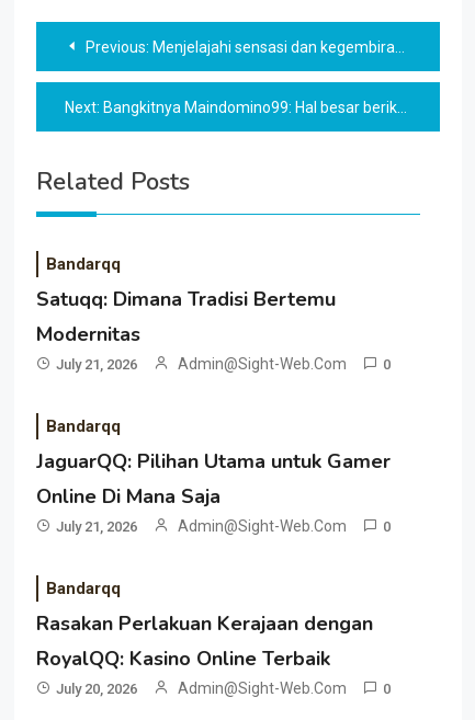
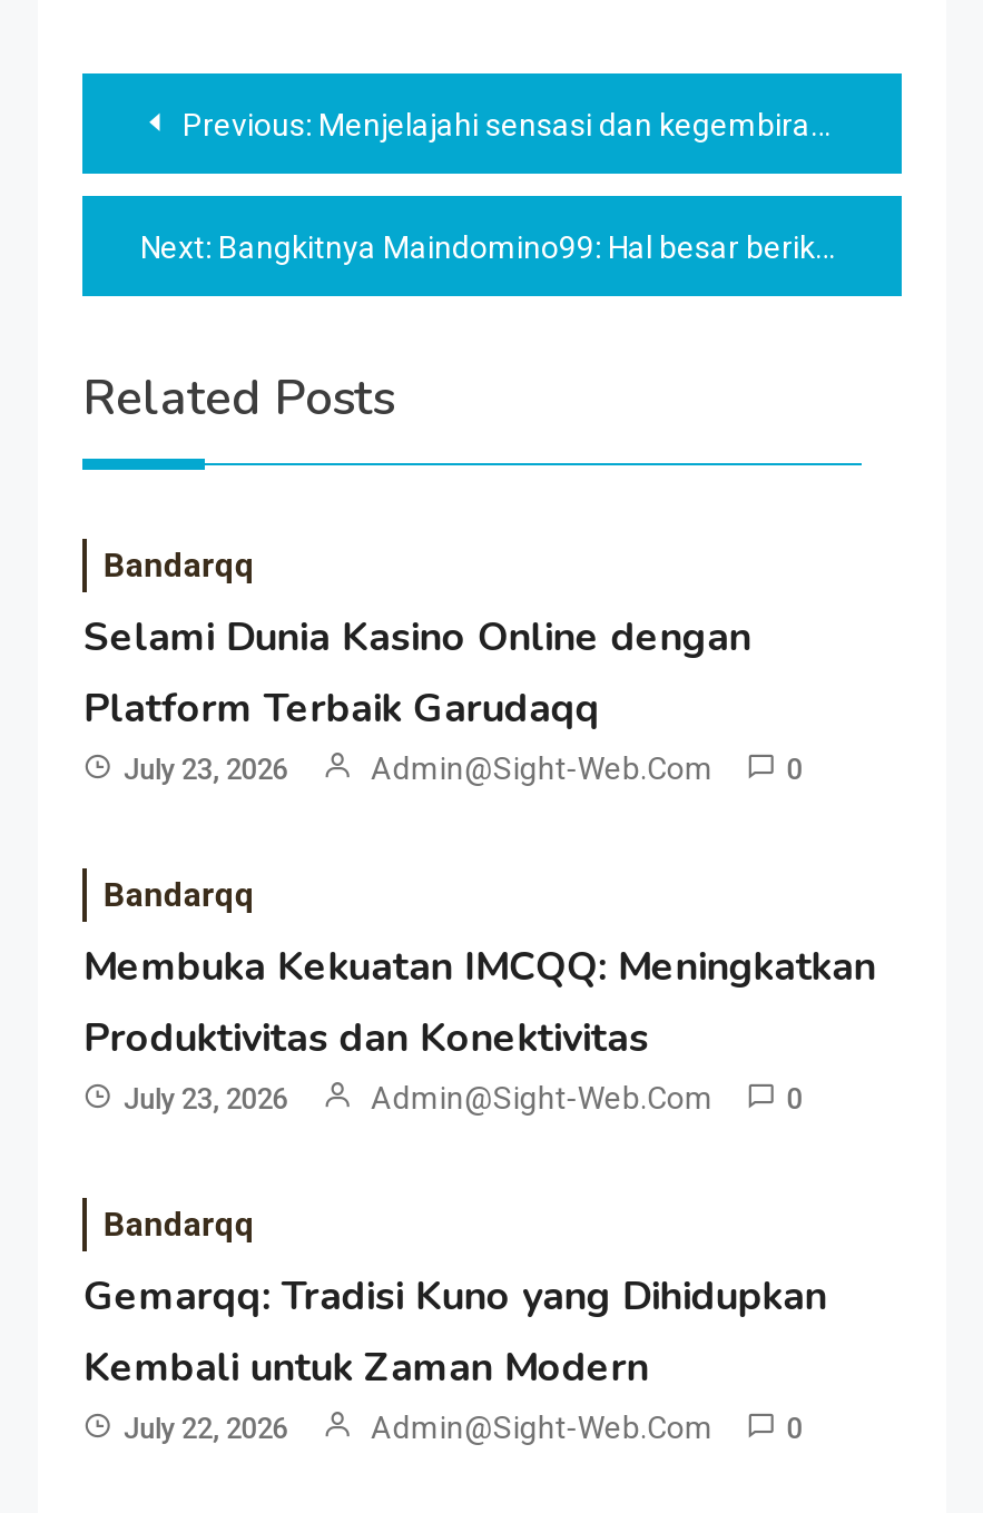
[37,286,336,373] Satuqq: Dimana Tradisi Bertemu | Modernitas | July 21, 2026 -> [83,611,751,786] Selami Dunia Kasino Online dengan | Platform Terbaik Garudaqq | July 23, 2026
[37,448,391,535] JaguarQQ: Pilihan Utama untuk Gamer | Online Di Mana Saja | July 21, 2026 -> [83,940,876,1116] Membuka Kekuatan IMCQQ: Meningkatkan | Produktivitas dan Konektivitas | July 23, 2026
[37,611,373,697] Rasakan Perlakuan Kerajaan dengan | RoyalQQ: Kasino Online Terbaik | July 20, 2026 -> [83,1270,827,1446] Gemarqq: Tradisi Kuno yang Dihidupkan | Kembali untuk Zaman Modern | July 22, 2026

